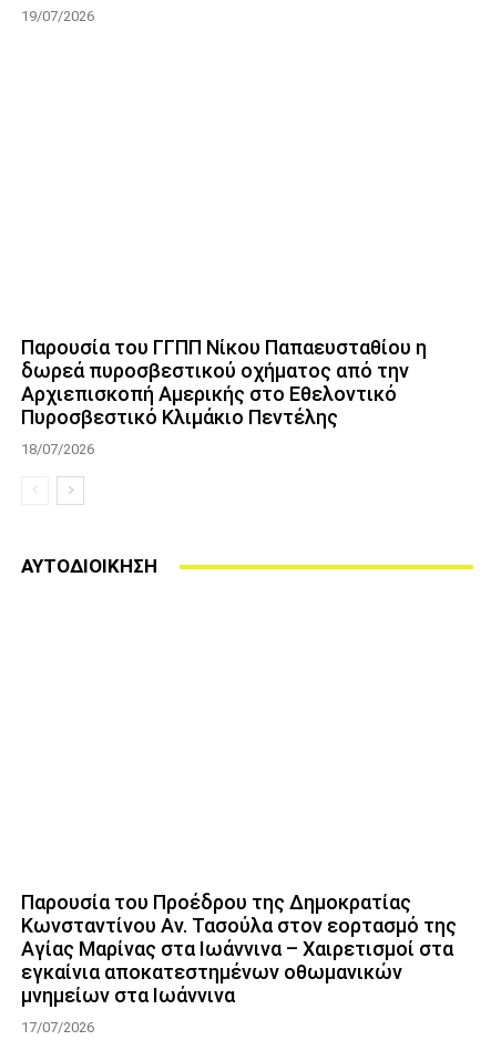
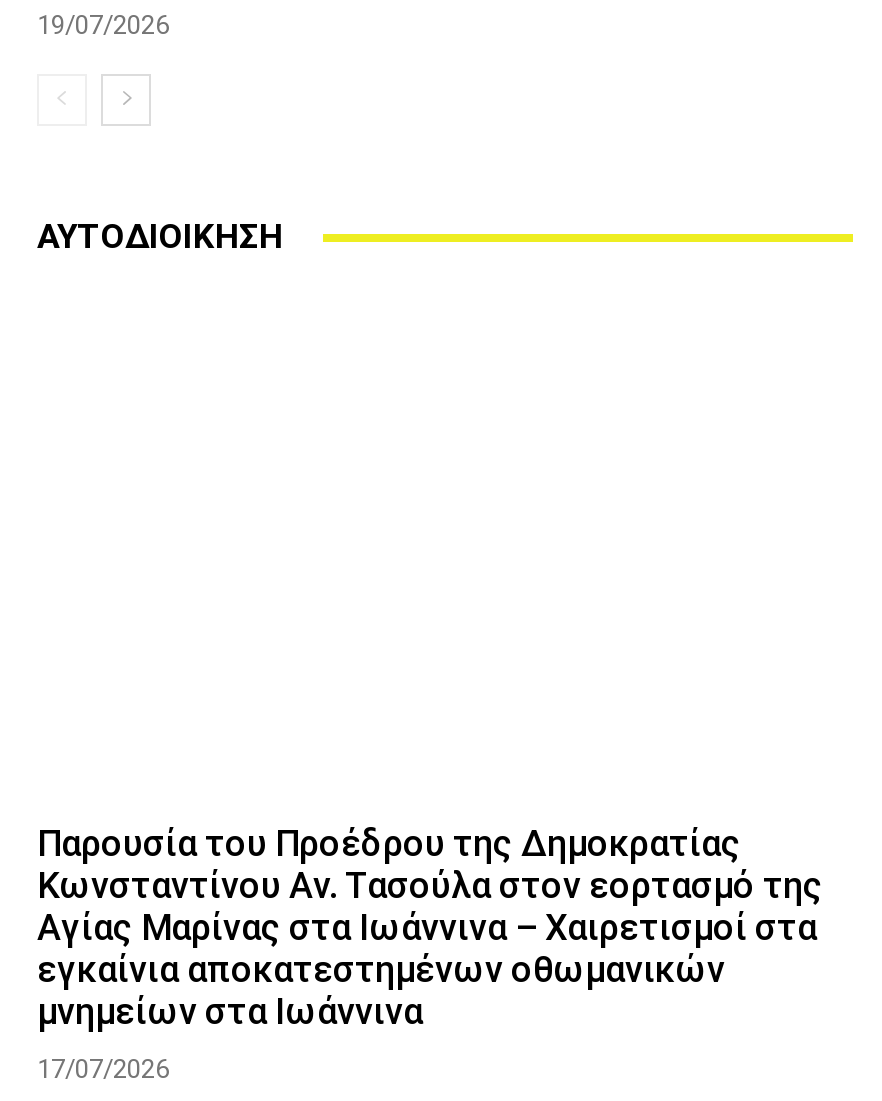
[21,336,427,457] Παρουσία του ΓΓΠΠ Νίκου Παπαευσταθίου η | δωρεά πυροσβεστικού οχήματος από την | Αρχιεπισκοπή Αμερικής στο Εθελοντικό | Πυροσβεστικό Κλιμάκιο Πεντέλης | 18/07/2026 -> none

